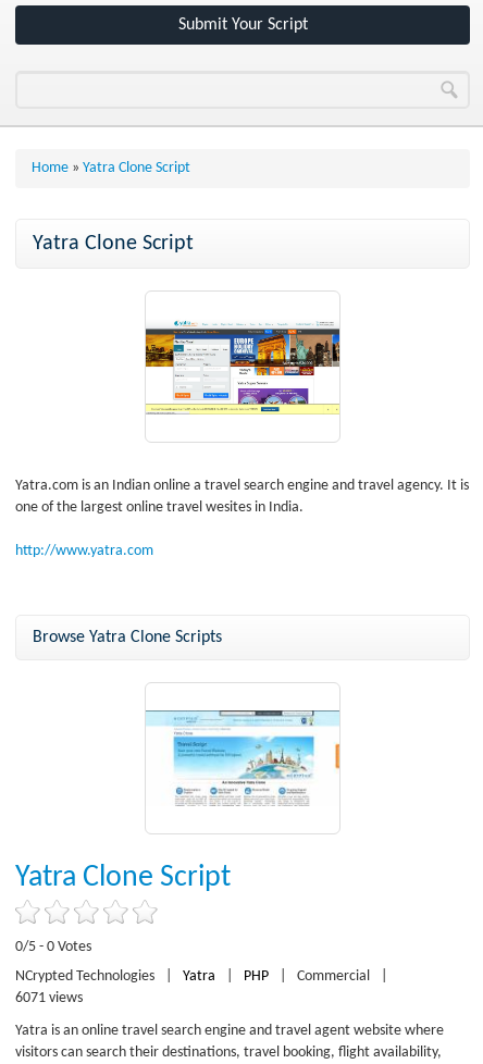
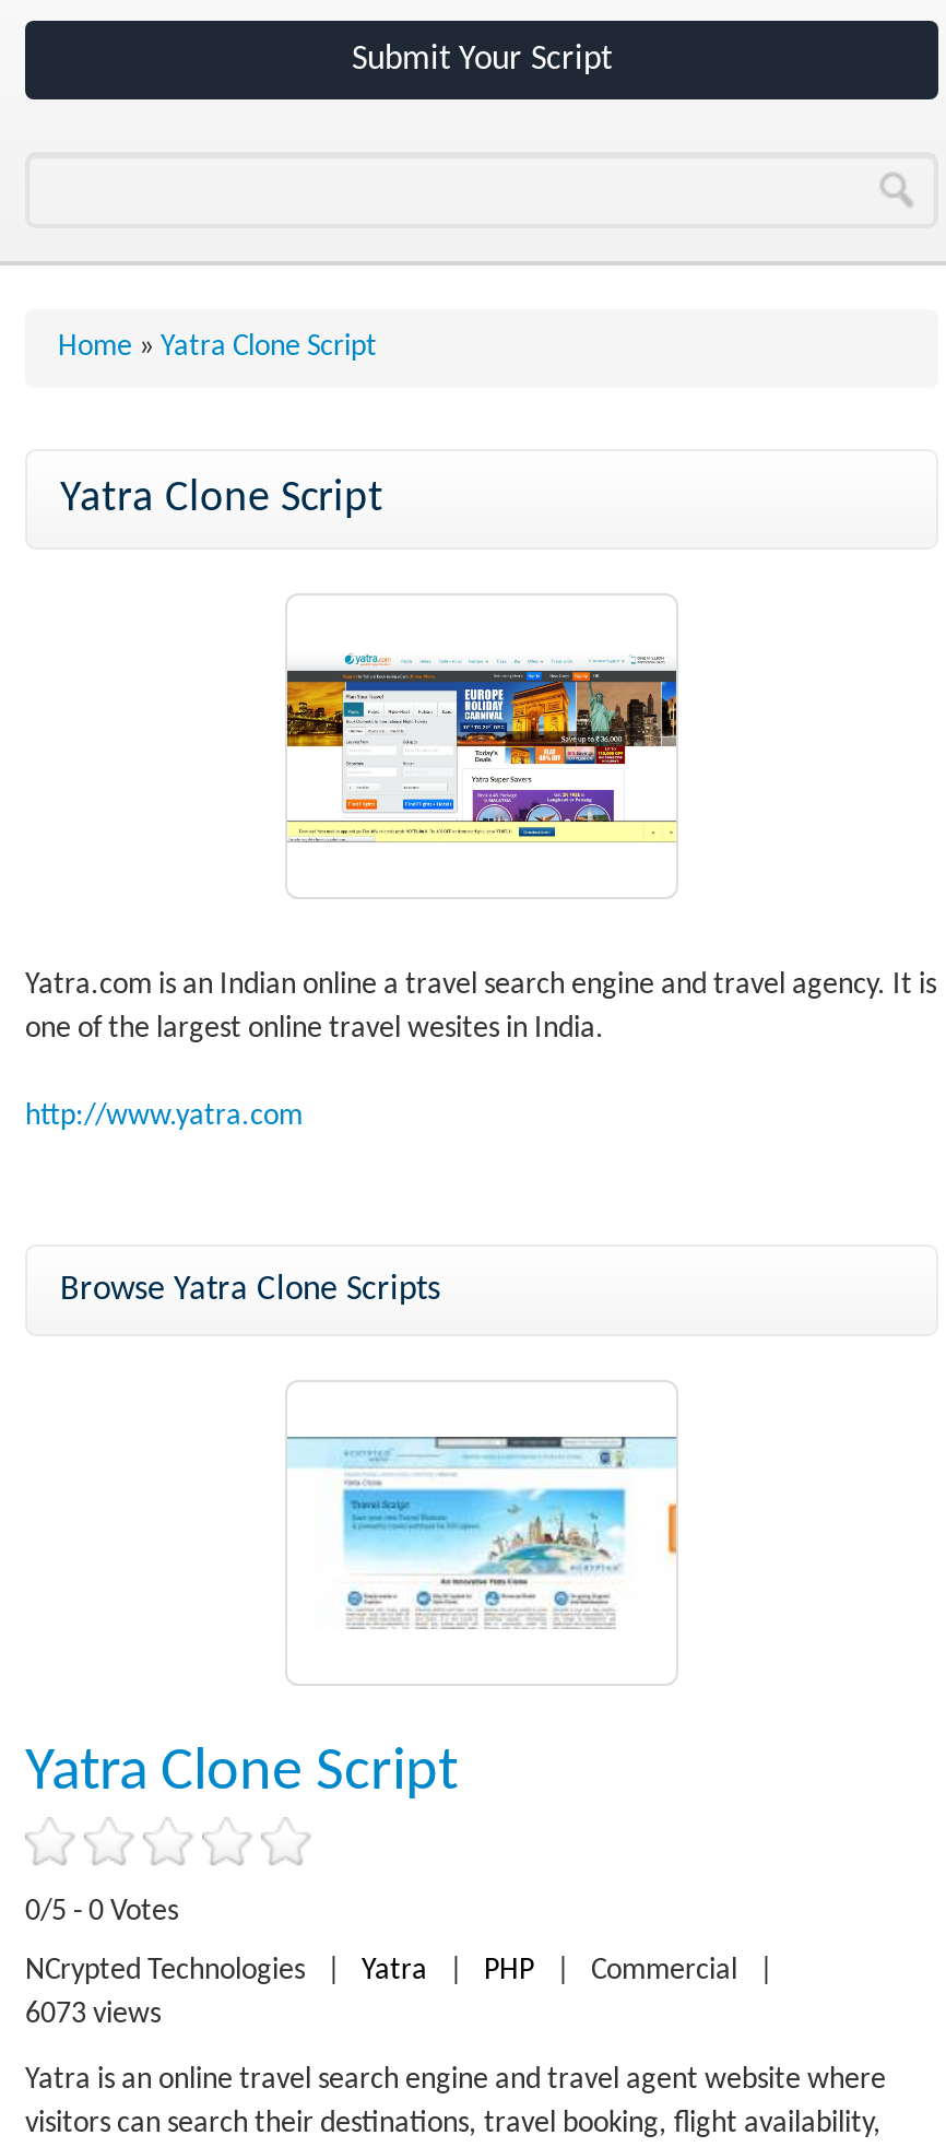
[15,990,83,1006] 6071 views -> [25,1998,161,2031] 6073 views

